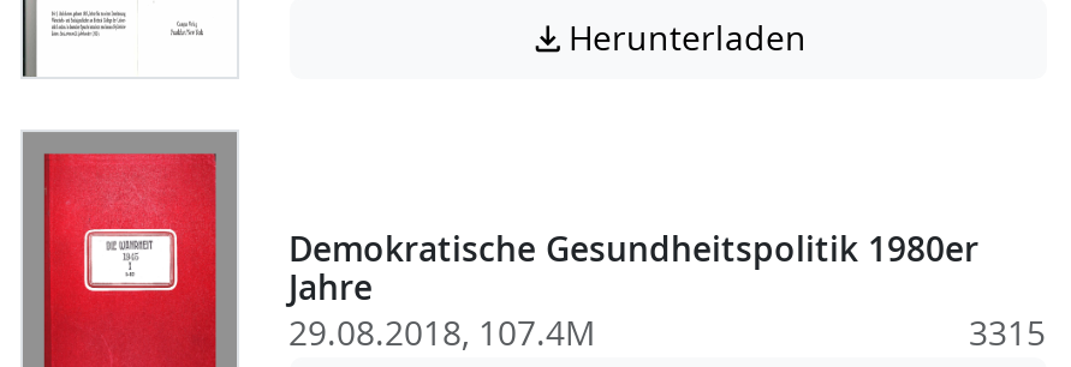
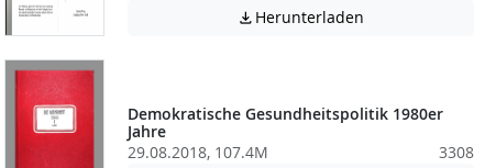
[969,309,1046,355] 3315 -> [438,142,473,162] 3308

